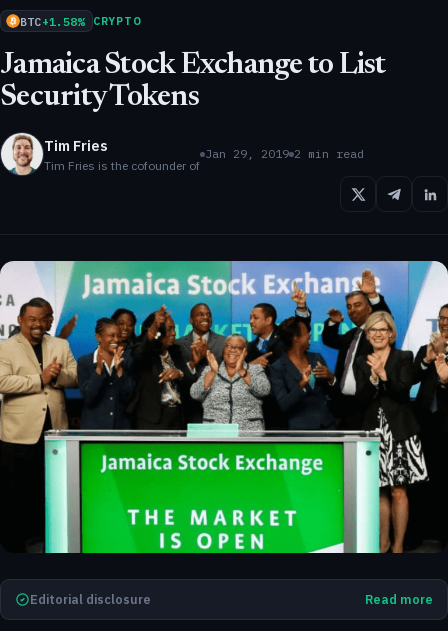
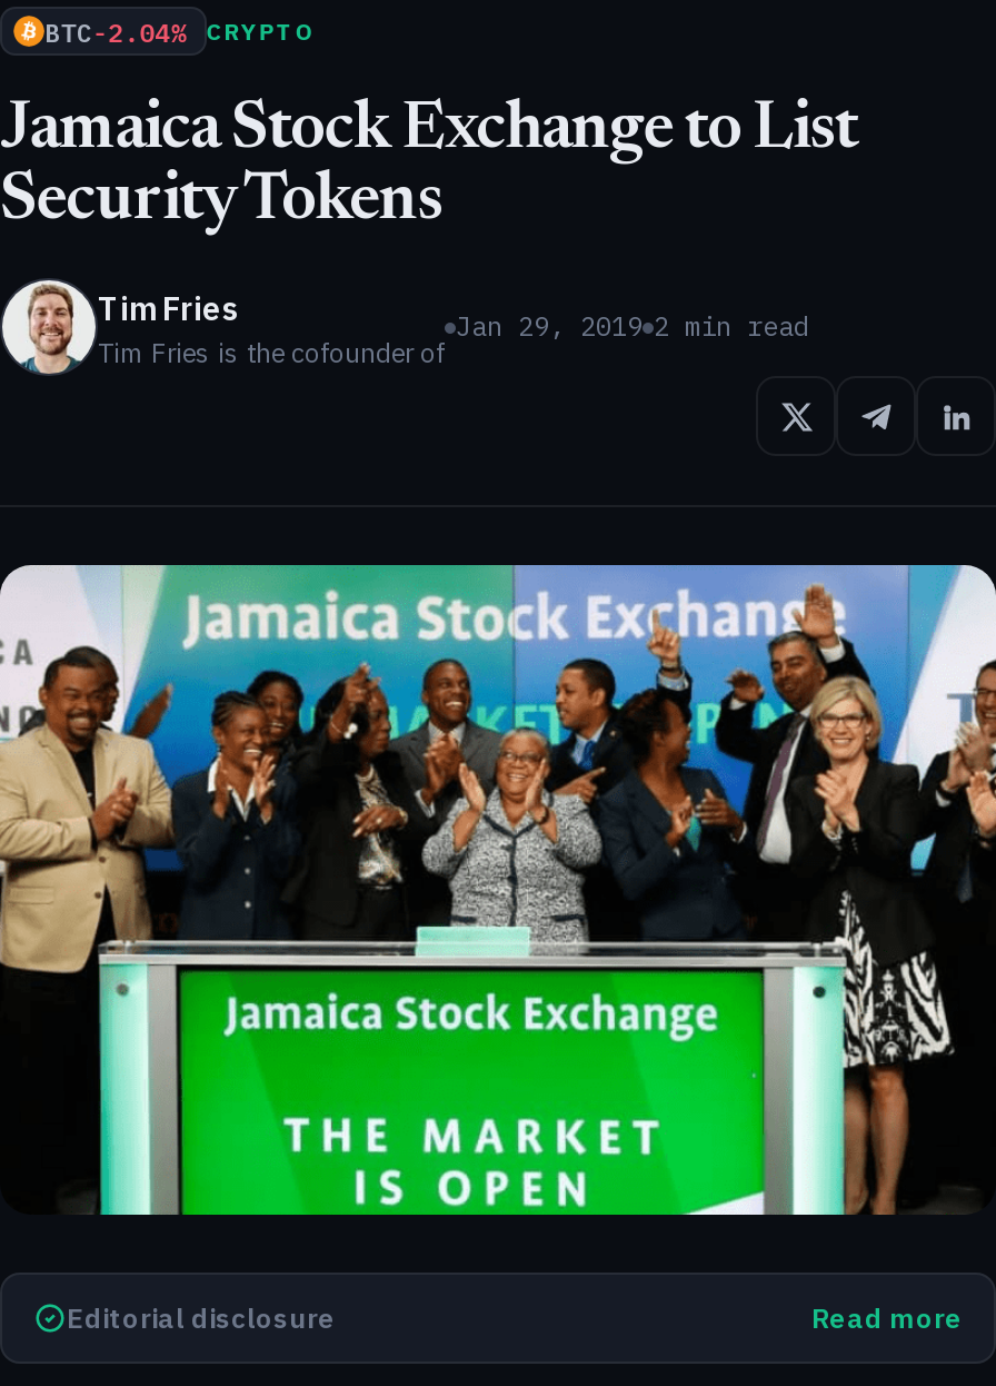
[20,13,142,28] BTC+1.58% CRYPTO -> [44,14,315,48] BTC-2.04% CRYPTO

